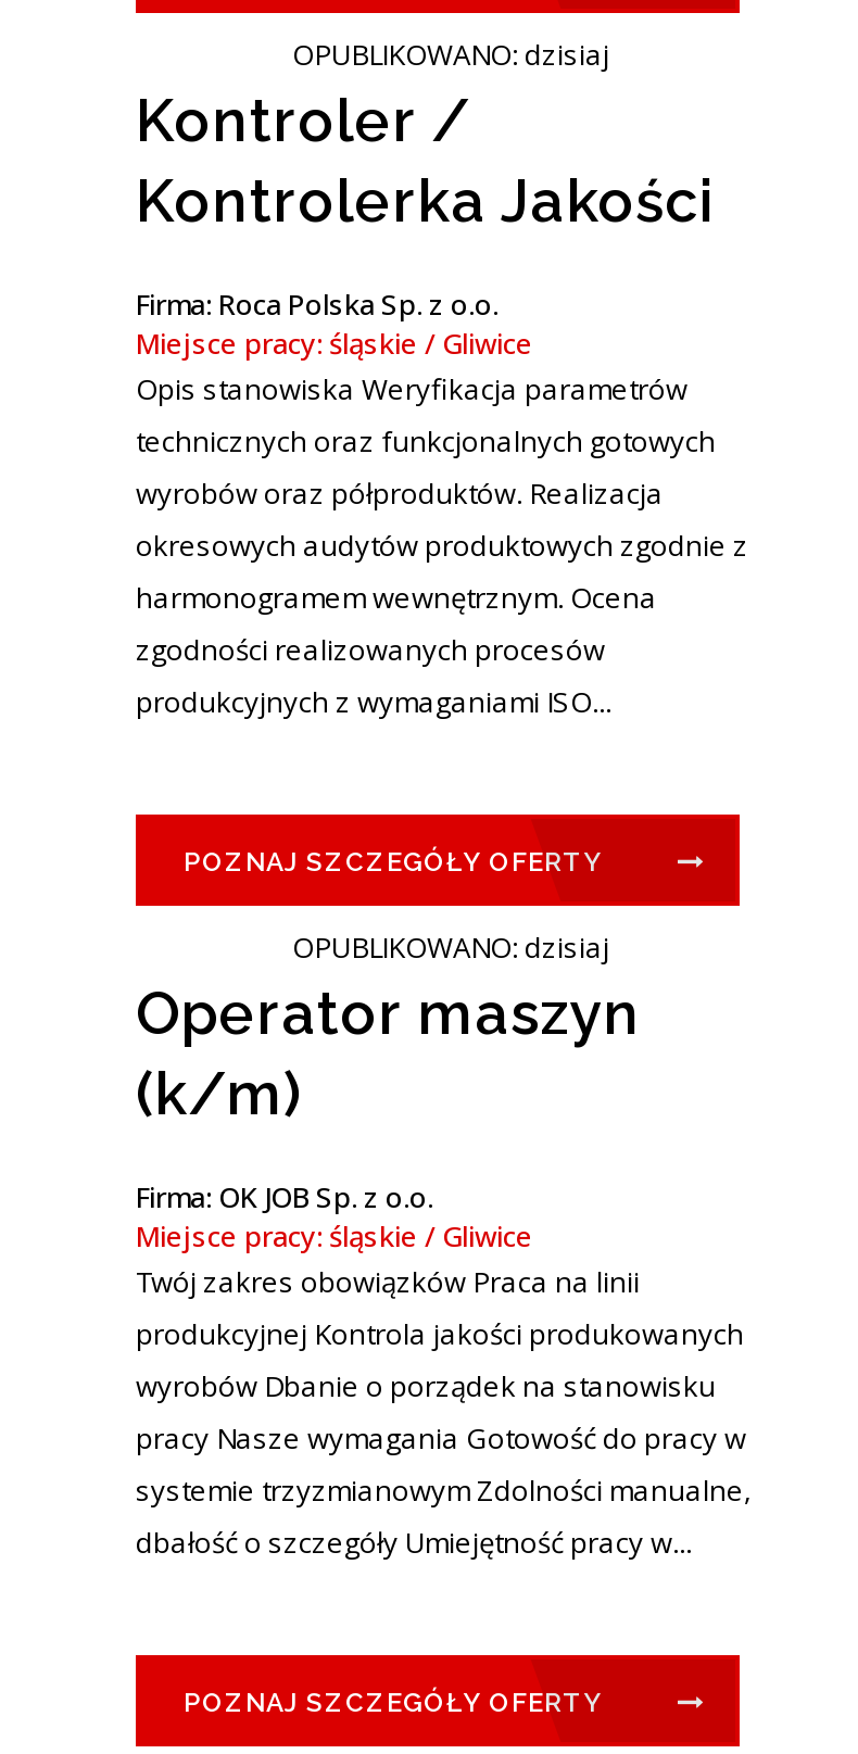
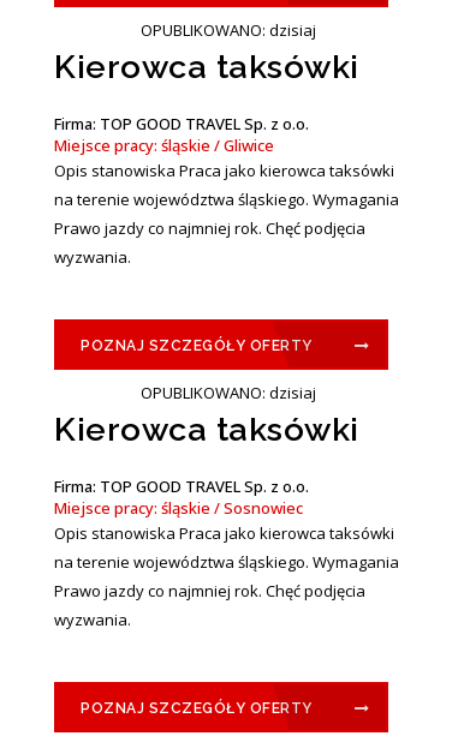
[136,87,715,235] Kontroler / | Kontrolerka Jakości -> [54,48,359,85] Kierowca taksówki
[136,285,499,324] Firma: Roca Polska Sp. z o.o. -> [54,113,309,134] Firma: TOP GOOD TRAVEL Sp. z o.o.
[136,369,748,721] Opis stanowiska Weryfikacja parametrów | technicznych oraz funkcjonalnych gotowych | wyrobów oraz półproduktów. Realizacja | okresowych audytów produktowych zgodnie z | harmonogramem wewnętrznym. Ocena | zgodności realizowanych procesów | produkcyjnych z wymaganiami ISO... -> [54,160,399,268] Opis stanowiska Praca jako kierowca taksówki | na terenie województwa śląskiego. Wymagania | Prawo jazdy co najmniej rok. Chęć podjęcia | wyzwania.
[136,980,641,1127] Operator maszyn | (k/m) -> [54,411,359,448] Kierowca taksówki
[136,1177,750,1562] Firma: OK JOB Sp. z o.o. | Miejsce pracy: śląskie / Gliwice | Twój zakres obowiązków Praca na linii | produkcyjnej Kontrola jakości produkowanych | wyrobów Dbanie o porządek na stanowisku | pracy Nasze wymagania Gotowość do pracy w | systemie trzyzmianowym Zdolności manualne, | dbałość o szczegóły Umiejętność pracy w... -> [54,475,399,630] Firma: TOP GOOD TRAVEL Sp. z o.o. | Miejsce pracy: śląskie / Sosnowiec | Opis stanowiska Praca jako kierowca taksówki | na terenie województwa śląskiego. Wymagania | Prawo jazdy co najmniej rok. Chęć podjęcia | wyzwania.

